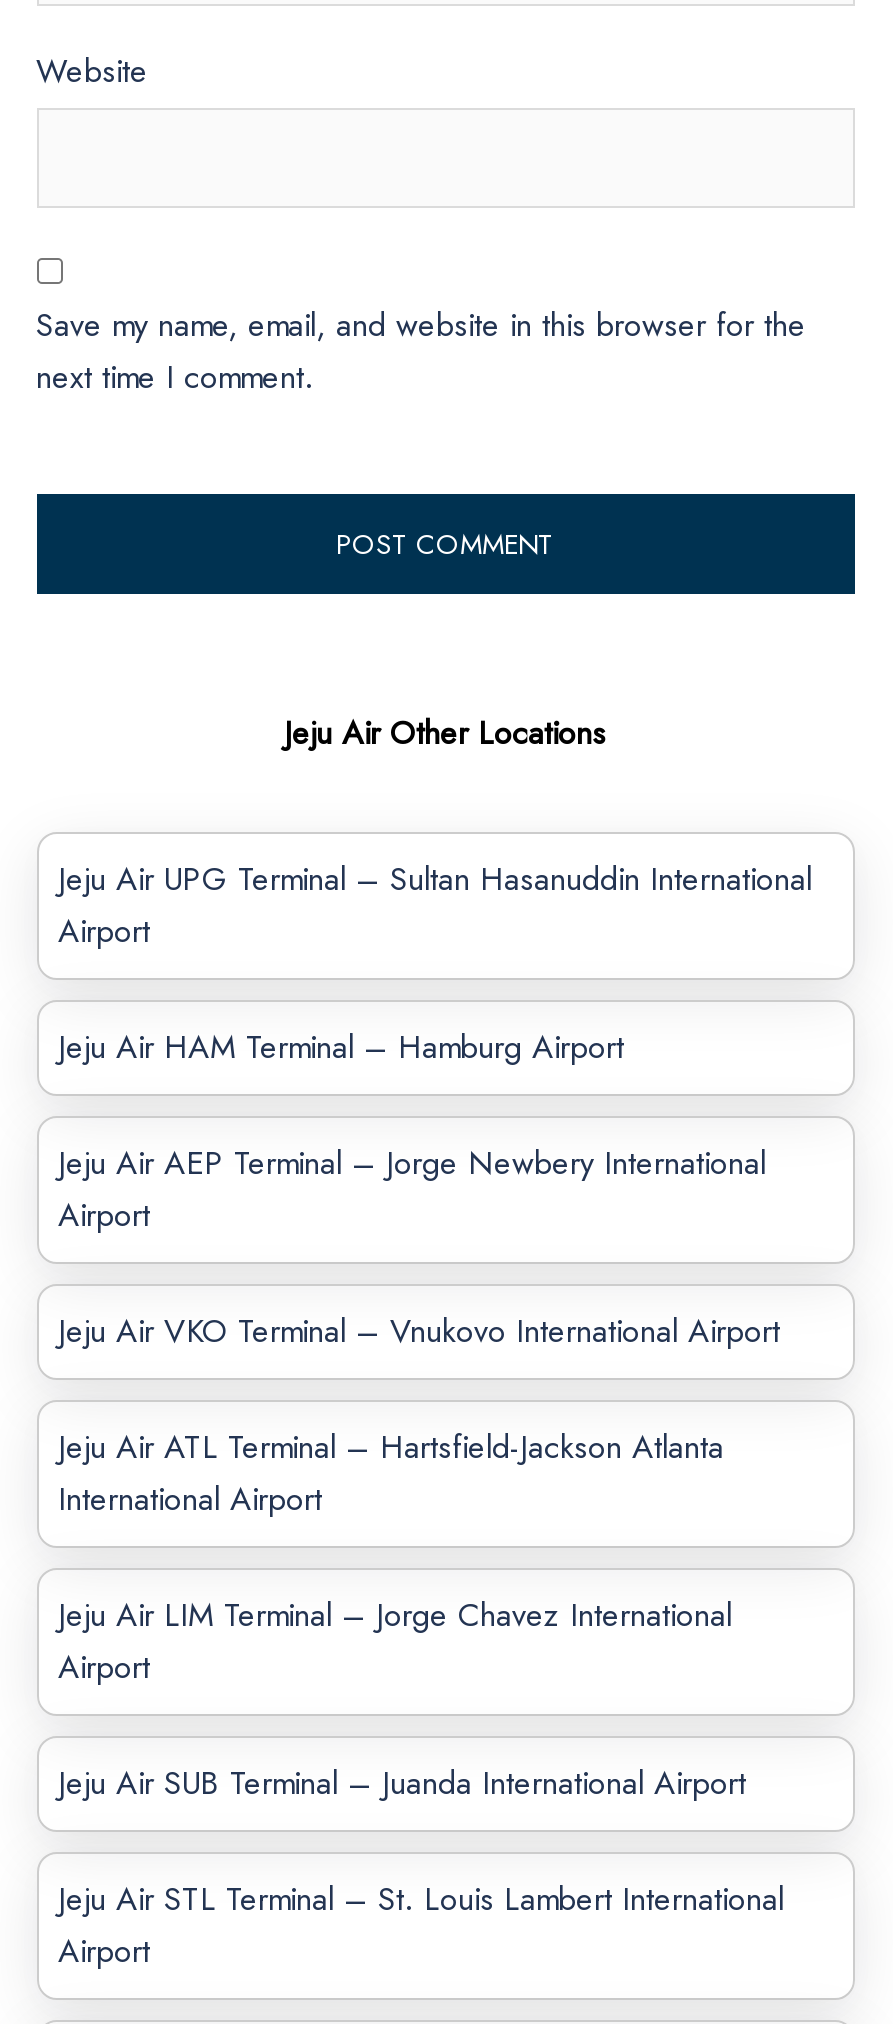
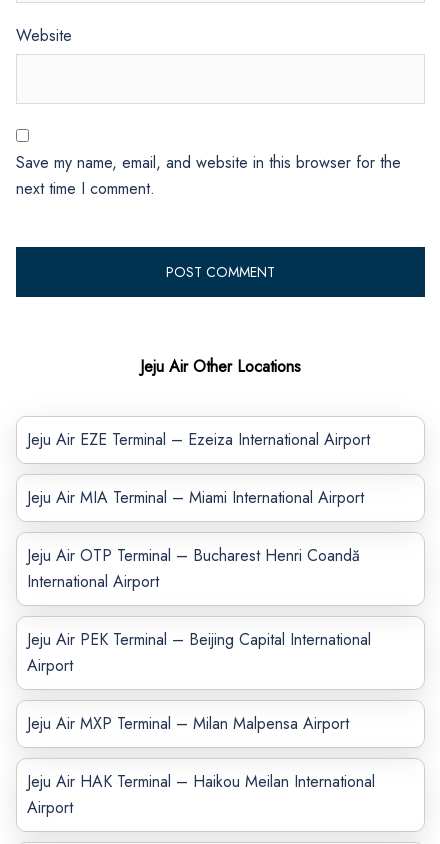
[58,857,812,1471] Jeju Air UPG Terminal – Sultan Hasanuddin International | Airport | Jeju Air HAM Terminal – Hamburg Airport | Jeju Air AEP Terminal – Jorge Newbery International | Airport | Jeju Air VKO Terminal – Vnukovo International Airport | Jeju Air ATL Terminal – Hartsfield-Jackson Atlanta -> [26,428,369,567] Jeju Air EZE Terminal – Ezeiza International Airport | Jeju Air MIA Terminal – Miami International Airport | Jeju Air OTP Terminal – Bucharest Henri Coandă
[58,1593,732,1639] Jeju Air LIM Terminal – Jorge Chavez International -> [26,628,370,651] Jeju Air PEK Terminal – Beijing Capital International
[58,1761,746,1807] Jeju Air SUB Terminal – Juanda International Airport -> [26,712,348,735] Jeju Air MXP Terminal – Milan Malpensa Airport
[58,1877,784,1923] Jeju Air STL Terminal – St. Louis Lambert International -> [26,770,374,793] Jeju Air HAK Terminal – Haikou Meilan International

